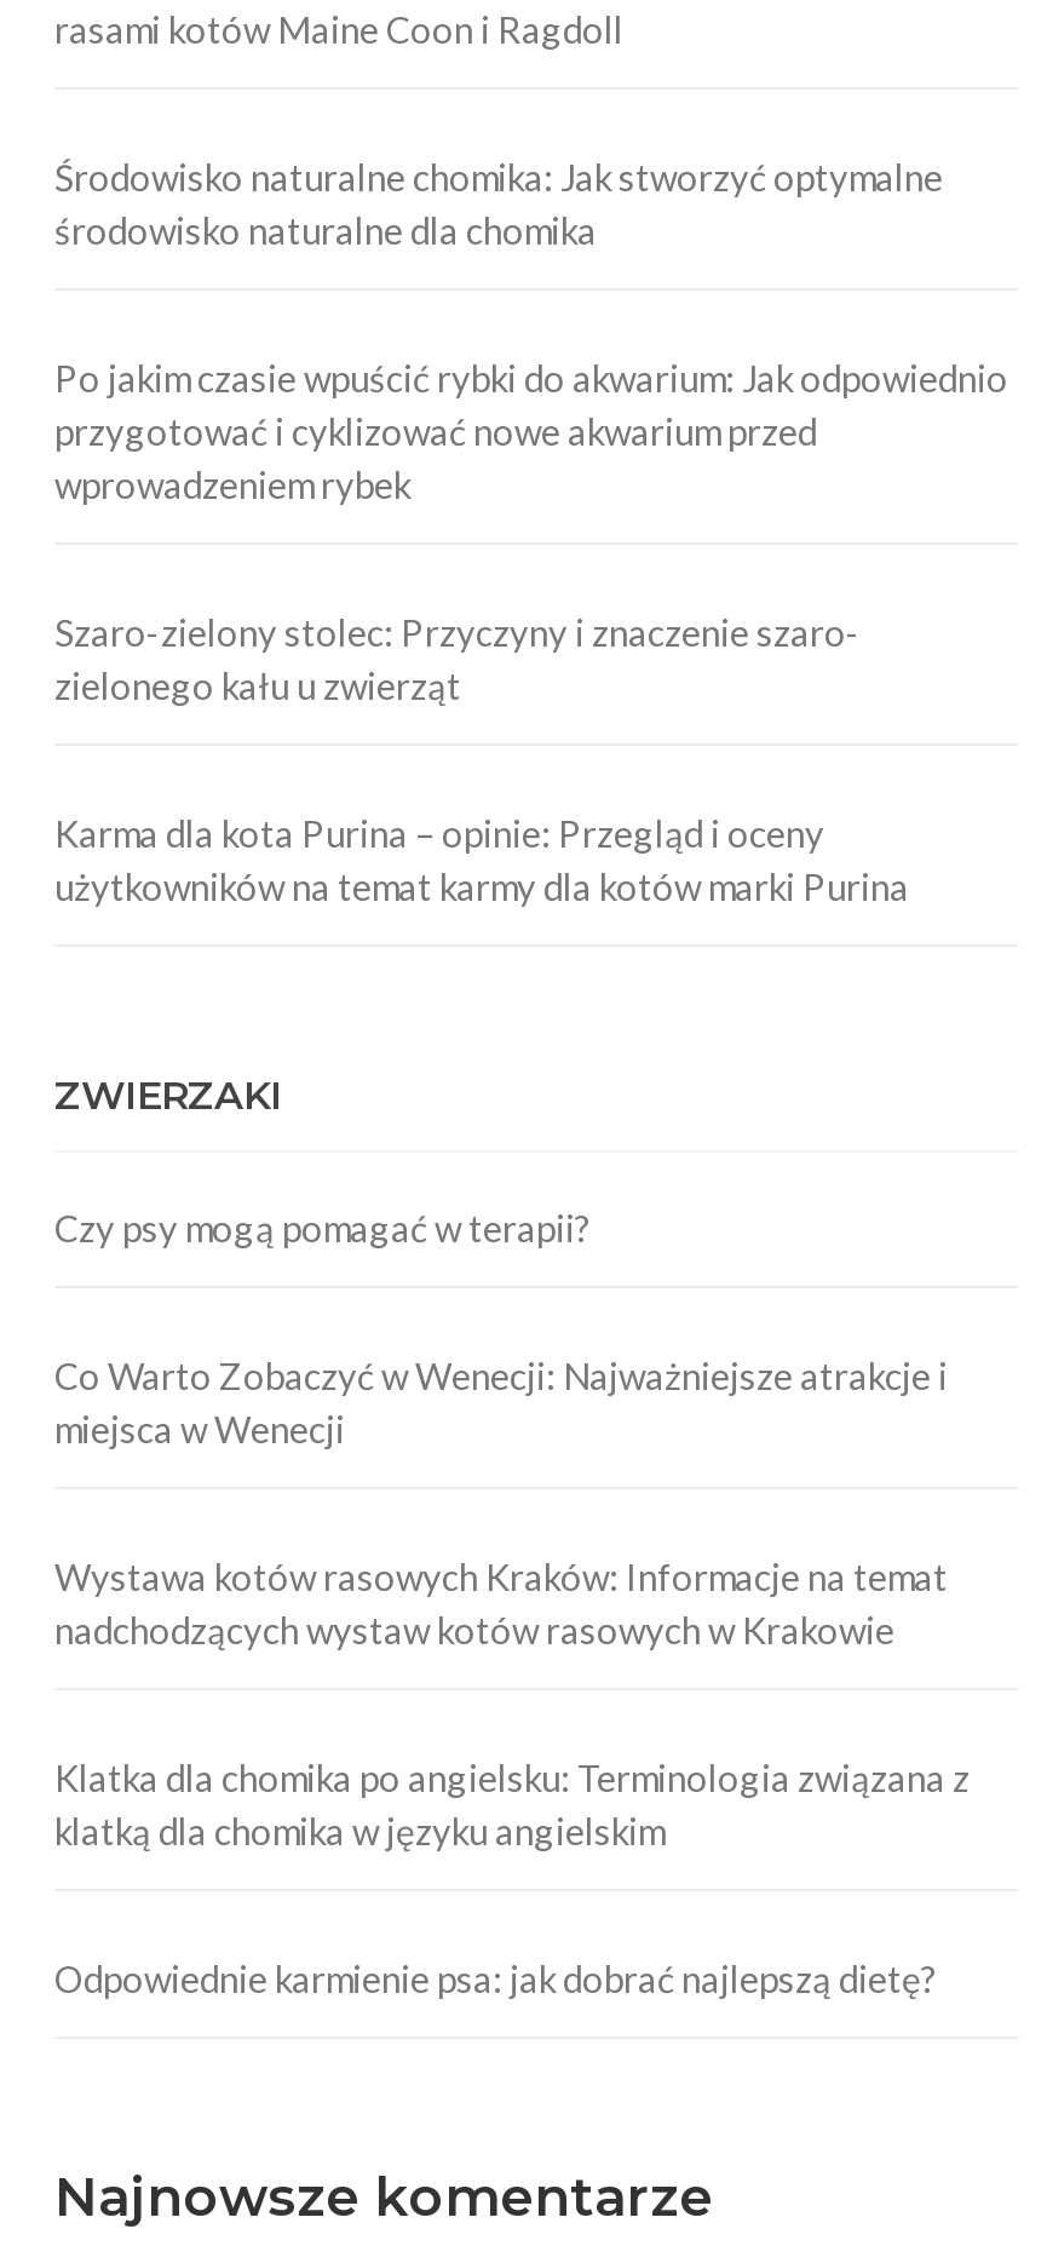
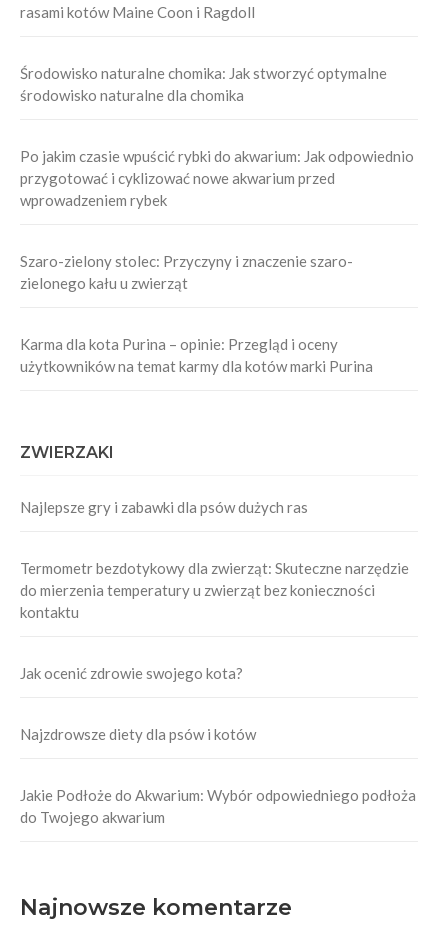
[54,1205,592,1248] Czy psy mogą pomagać w terapii? -> [20,497,308,515] Najlepsze gry i zabawki dla psów dużych ras
[54,1352,948,1449] Co Warto Zobaczyć w Wenecji: Najważniejsze atrakcje i | miejsca w Wenecji -> [20,558,409,620] Termometr bezdotykowy dla zwierząt: Skuteczne narzędzie | do mierzenia temperatury u zwierząt bez konieczności | kontaktu
[54,1553,948,1650] Wystawa kotów rasowych Kraków: Informacje na temat | nadchodzących wystaw kotów rasowych w Krakowie -> [20,663,243,681] Jak ocenić zdrowie swojego kota?
[54,1754,970,1851] Klatka dla chomika po angielsku: Terminologia związana z | klatką dla chomika w języku angielskim -> [20,724,256,742] Najzdrowsze diety dla psów i kotów
[54,1955,938,1999] Odpowiednie karmienie psa: jak dobrać najlepszą dietę? -> [20,785,416,825] Jakie Podłoże do Akwarium: Wybór odpowiedniego podłoża | do Twojego akwarium

